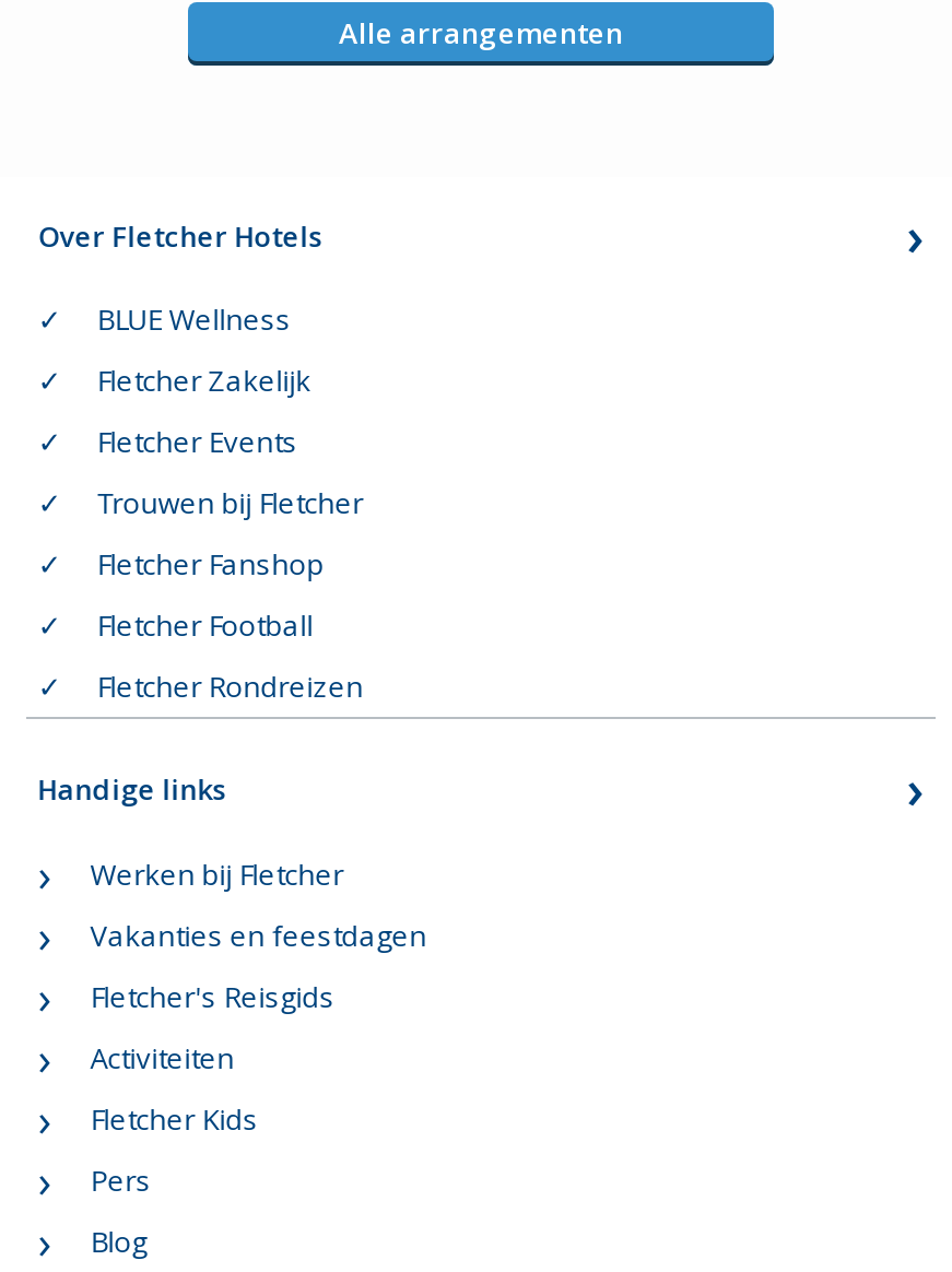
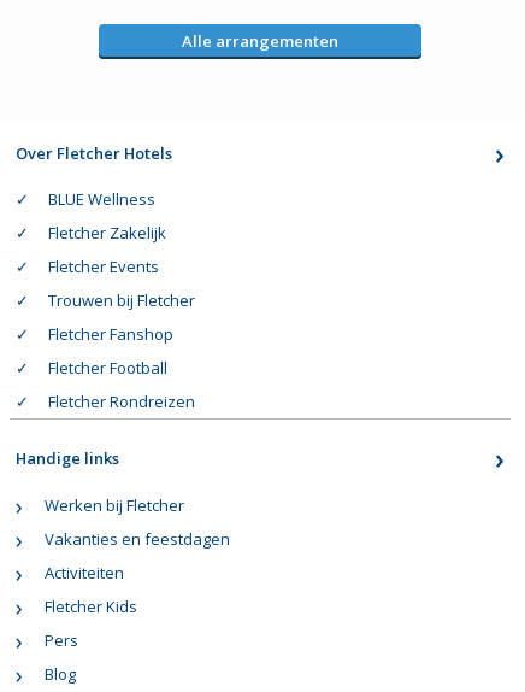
[90,977,335,1017] Fletcher's Reisgids -> none

